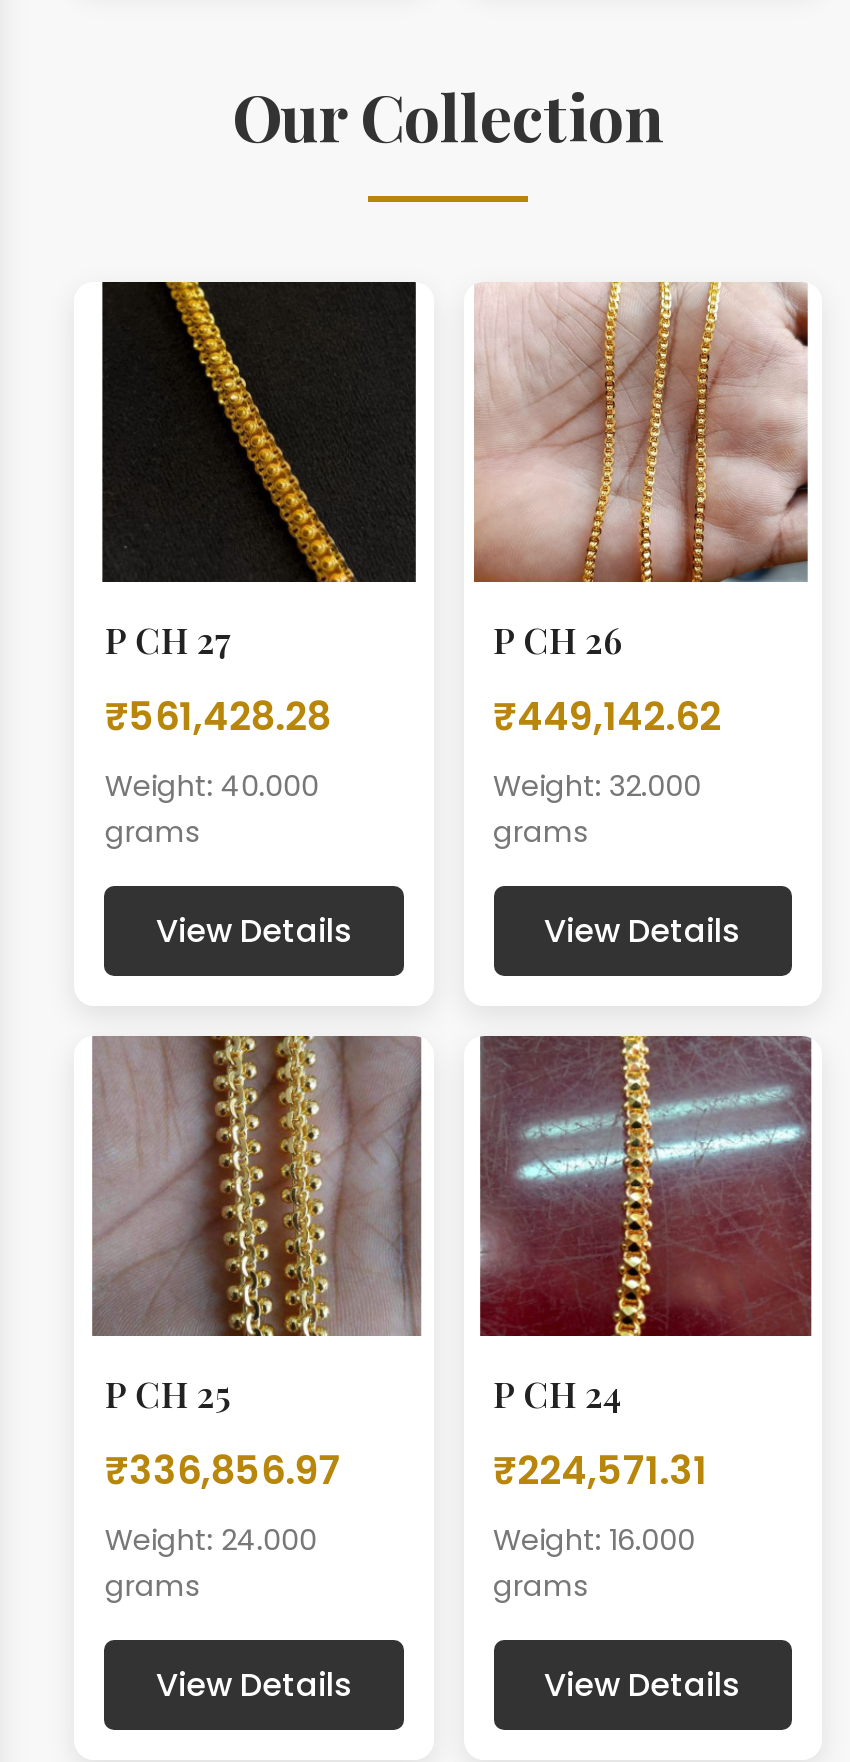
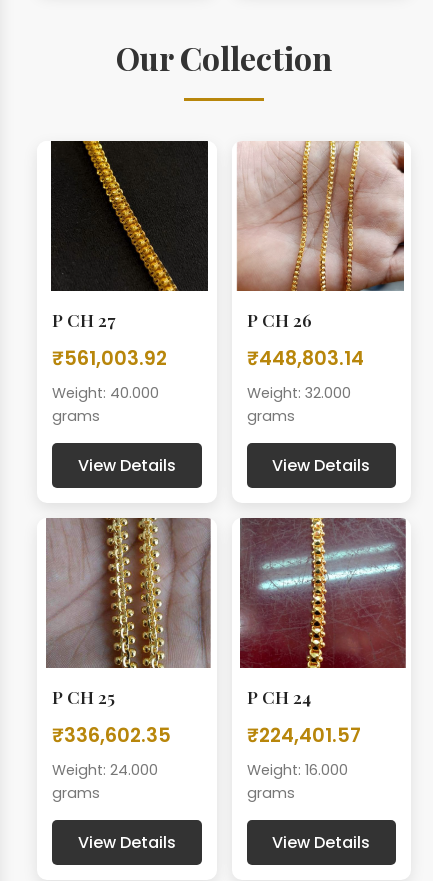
[105,690,331,744] ₹561,428.28 -> [52,345,167,372] ₹561,003.92
[493,690,721,744] ₹449,142.62 -> [246,345,363,372] ₹448,803.14
[105,1444,341,1498] ₹336,856.97 -> [52,722,171,749] ₹336,602.35
[493,1444,707,1498] ₹224,571.31 -> [246,722,360,749] ₹224,401.57

